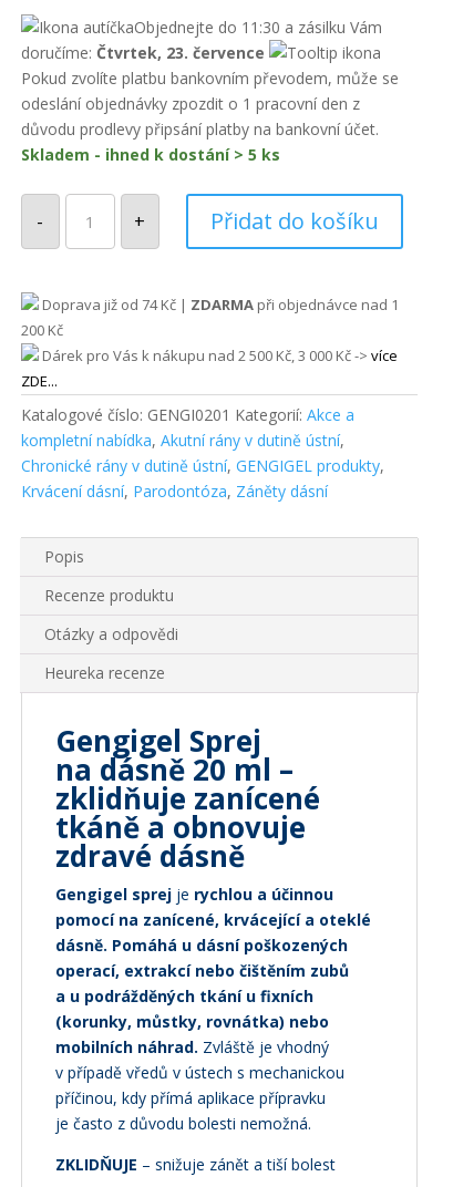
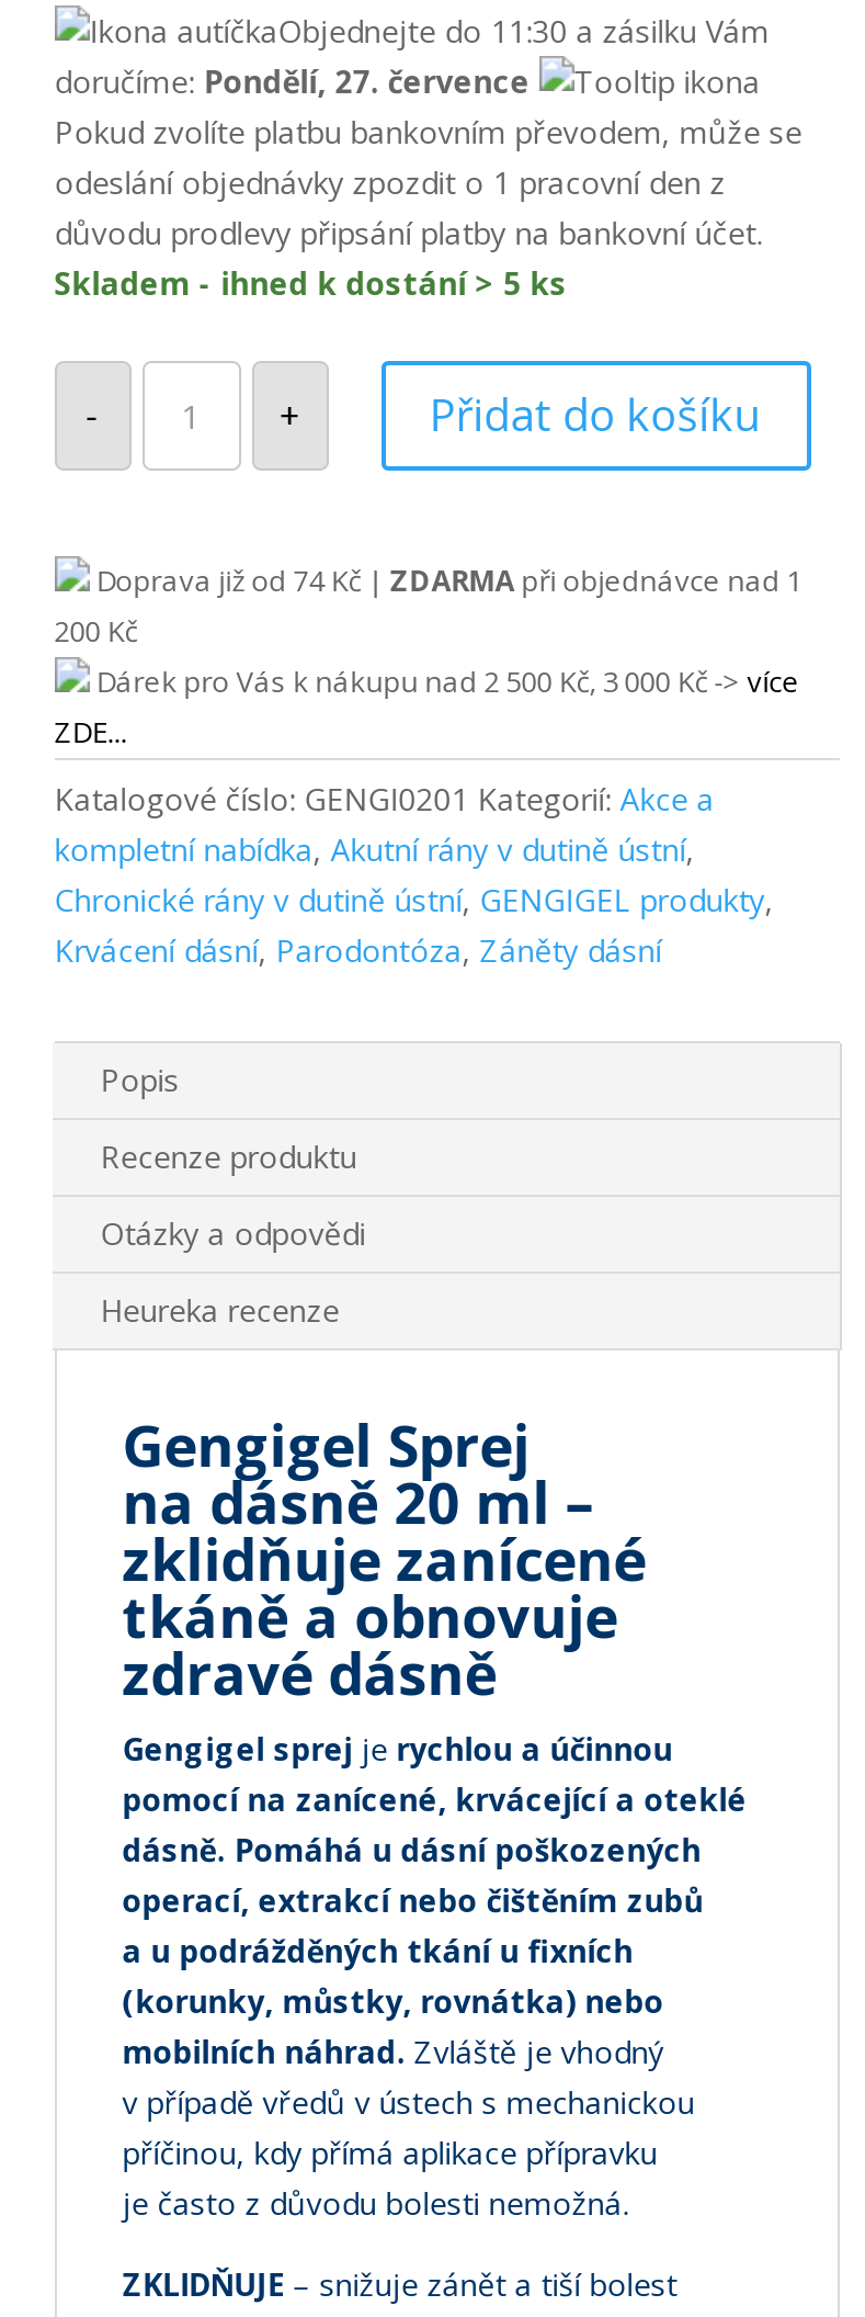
[21,42,269,63] doručíme: Čtvrtek, 23. července -> [54,60,539,102] doručíme: Pondělí, 27. července

